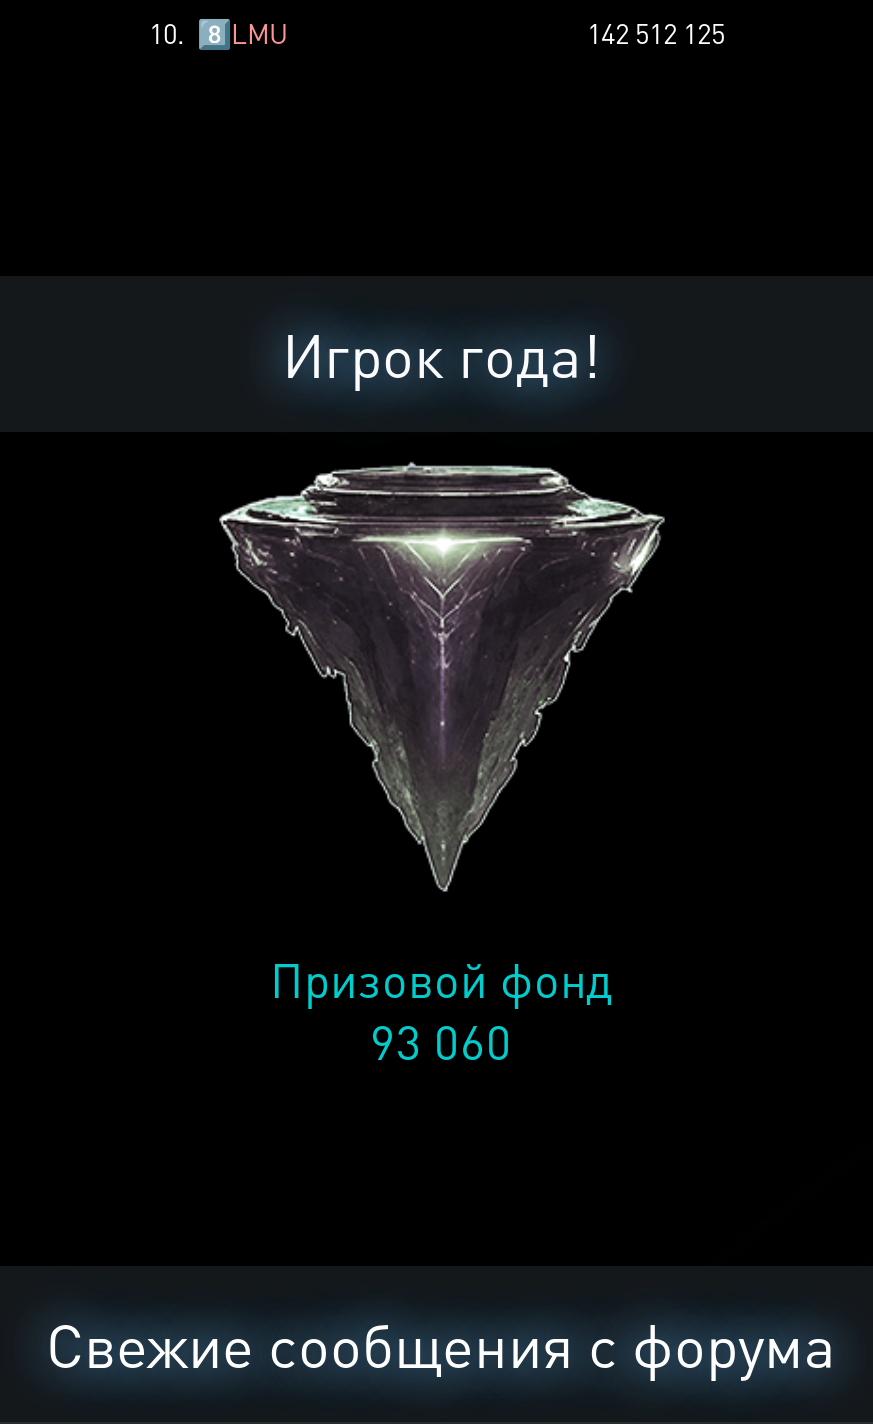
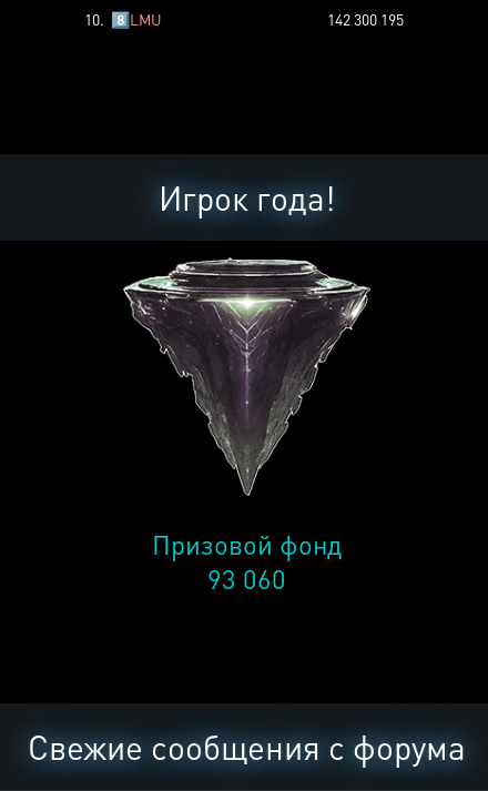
[587,14,725,50] 142 512 125 -> [327,9,404,29] 142 300 195

